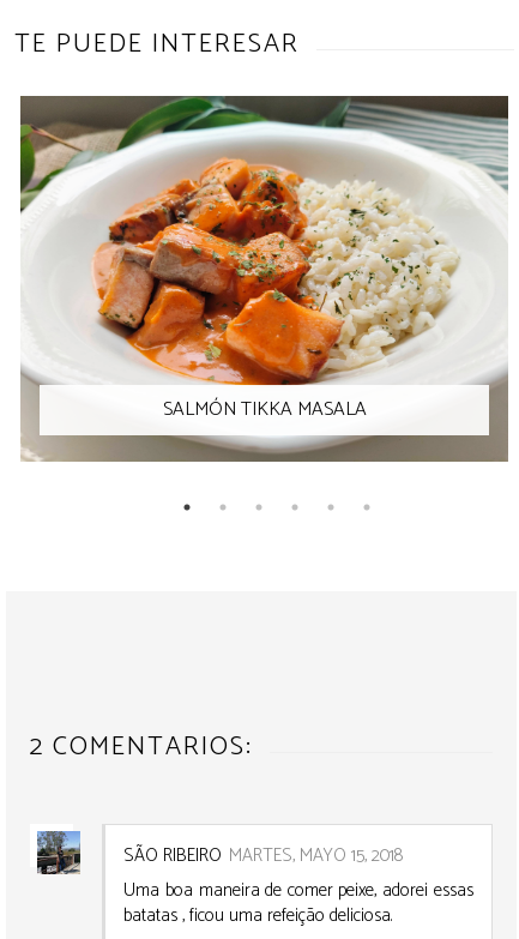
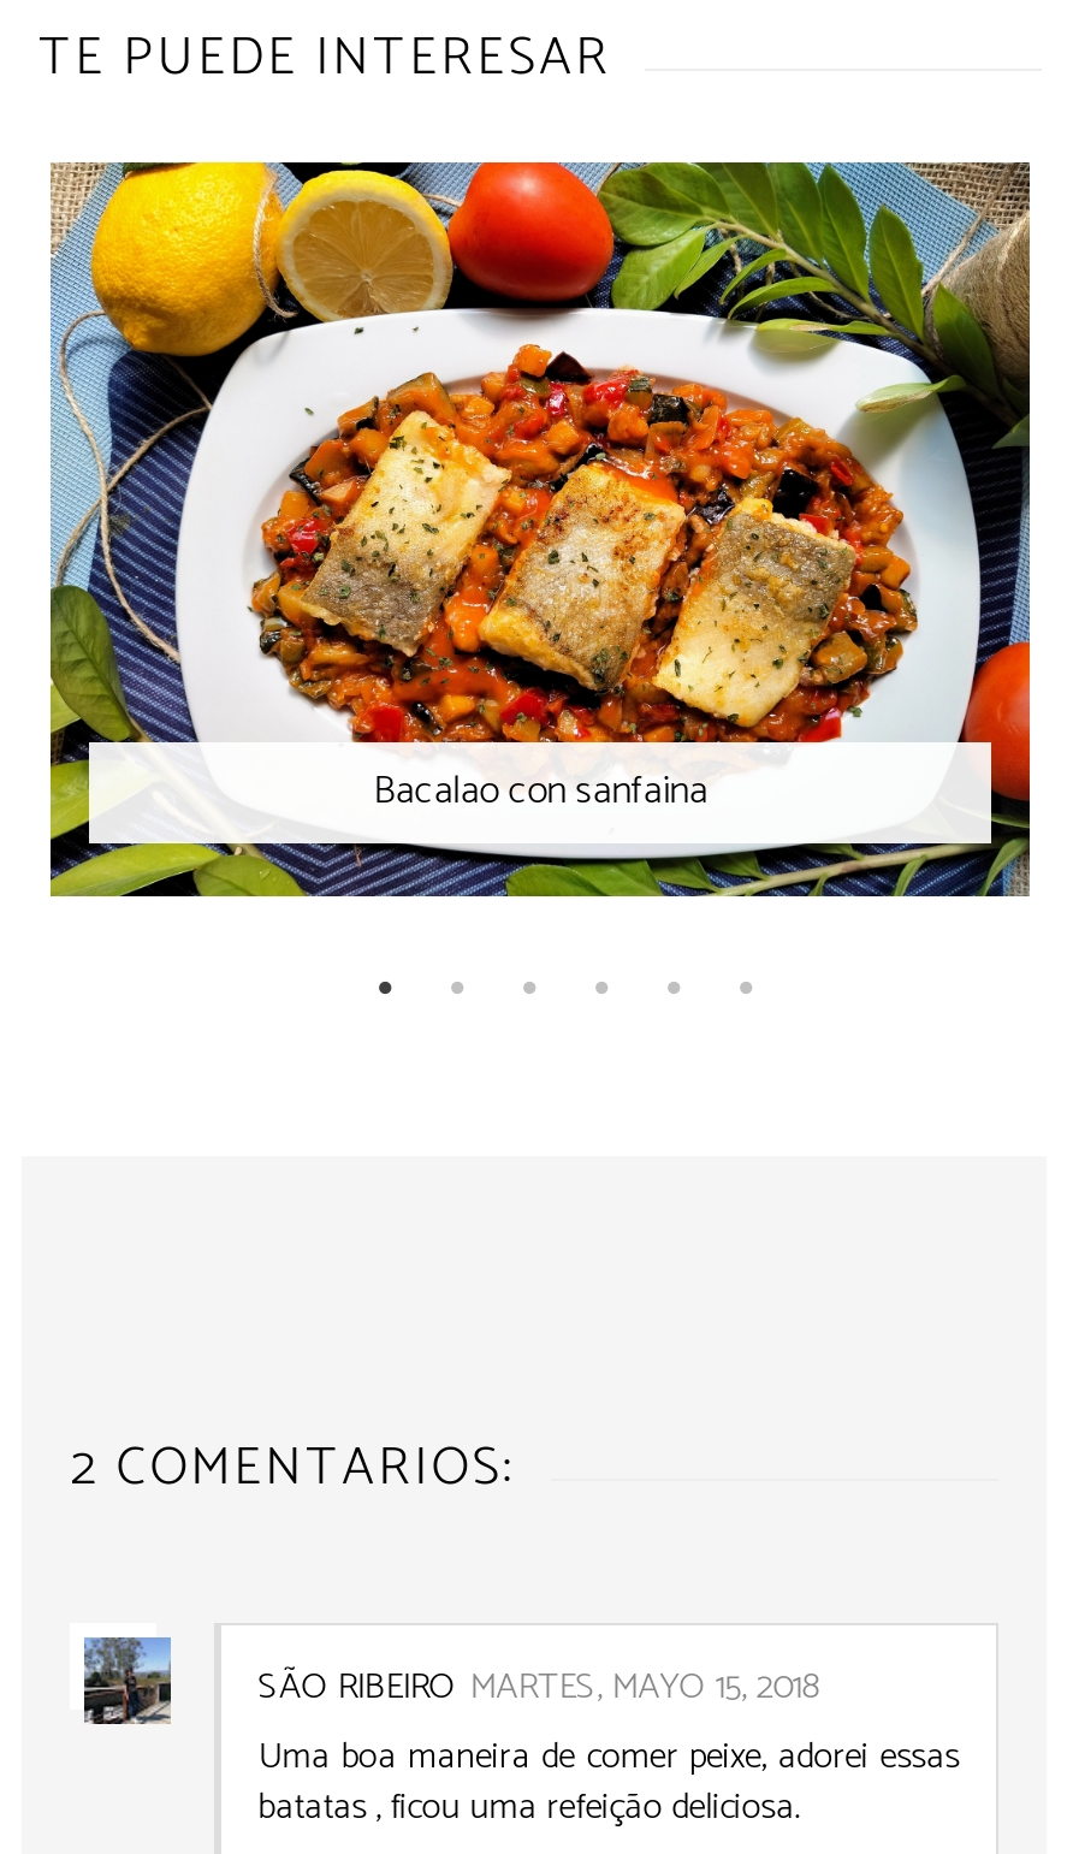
[19,95,509,463] [image] | SALMÓN TIKKA MASALA -> [48,160,1032,899] [image] | Bacalao con sanfaina

